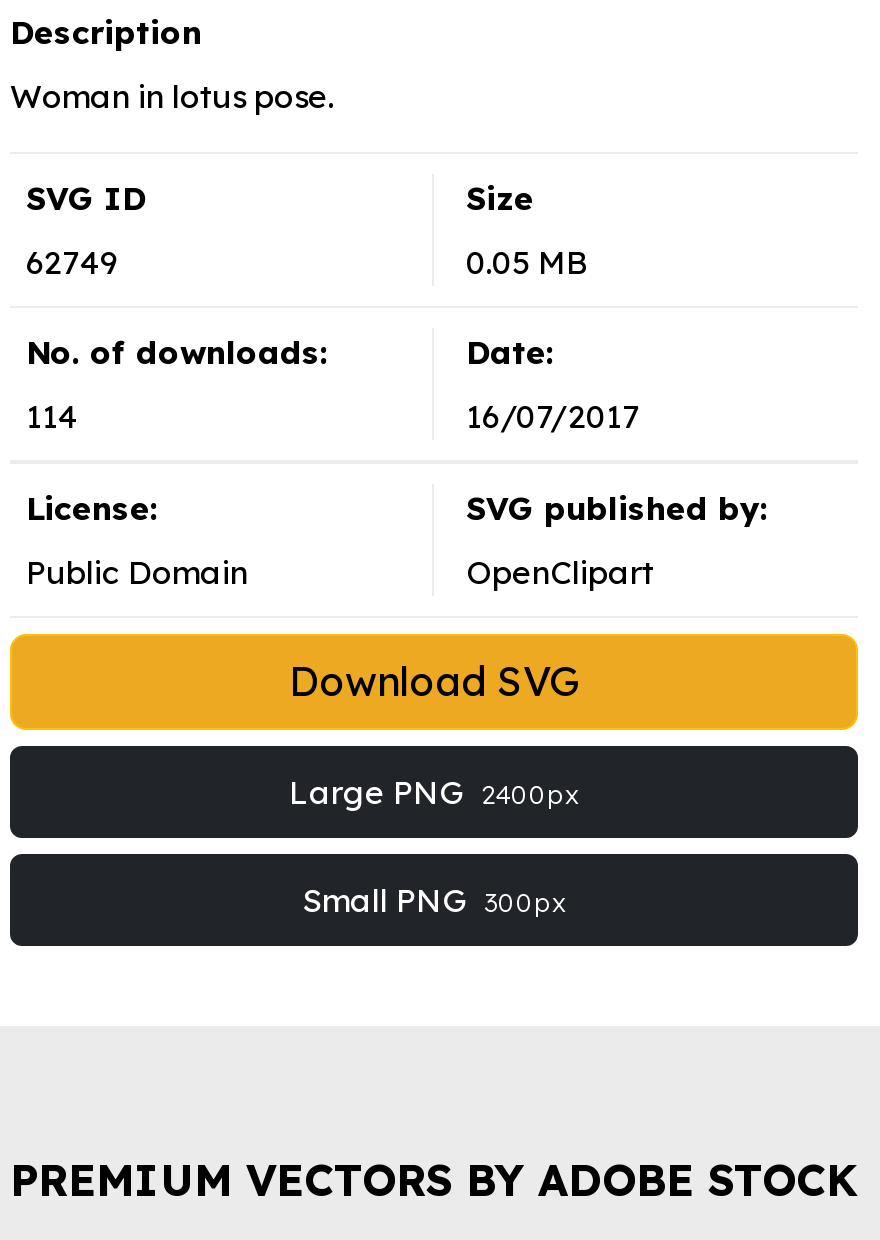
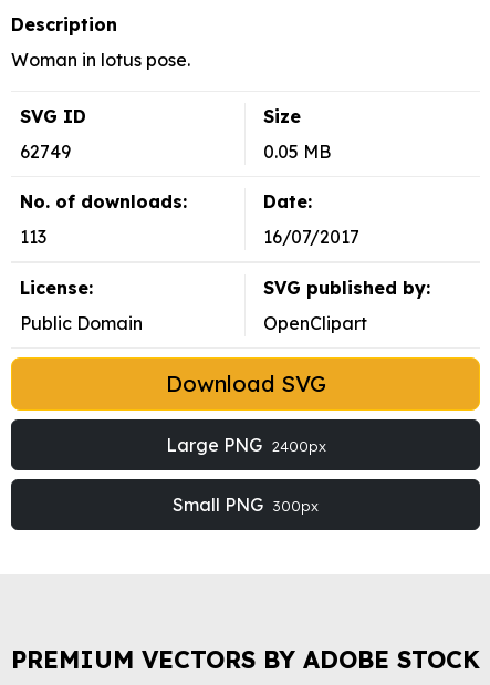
[26,396,78,436] 114 -> [20,226,46,248] 113

